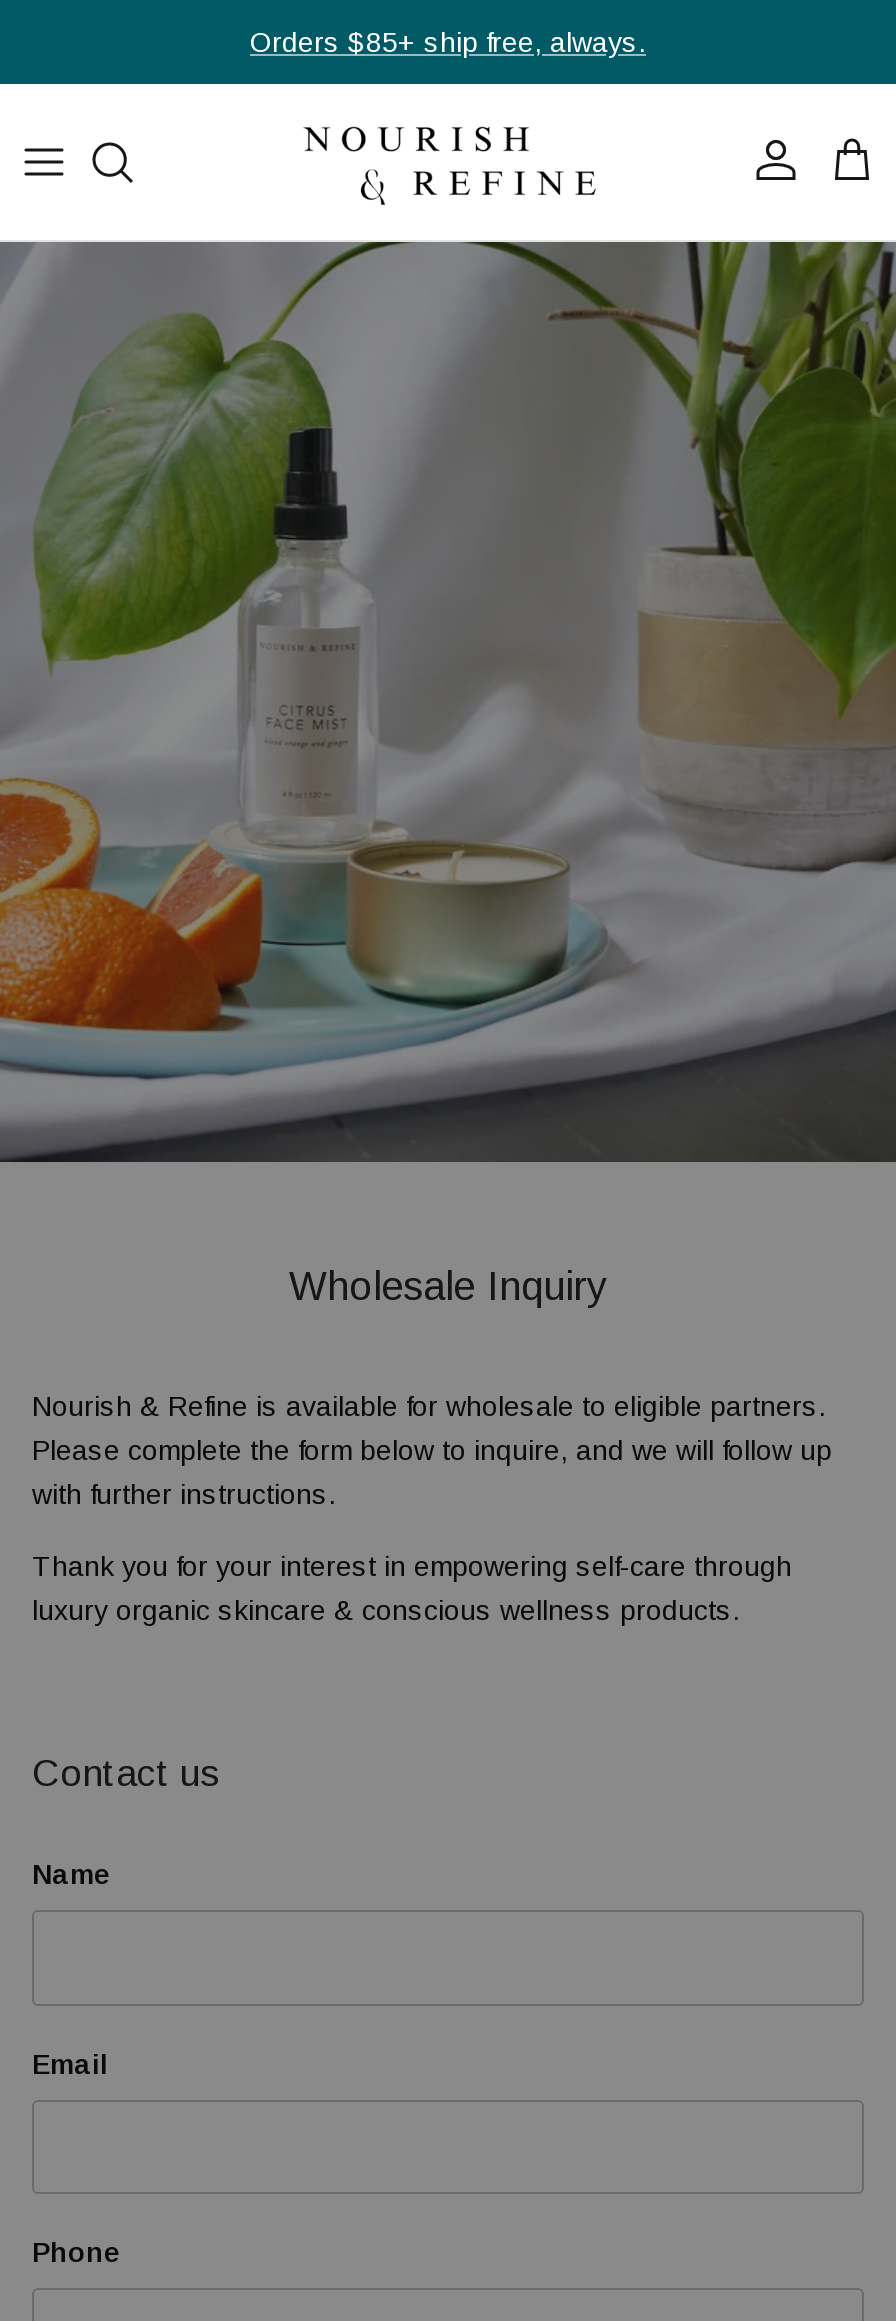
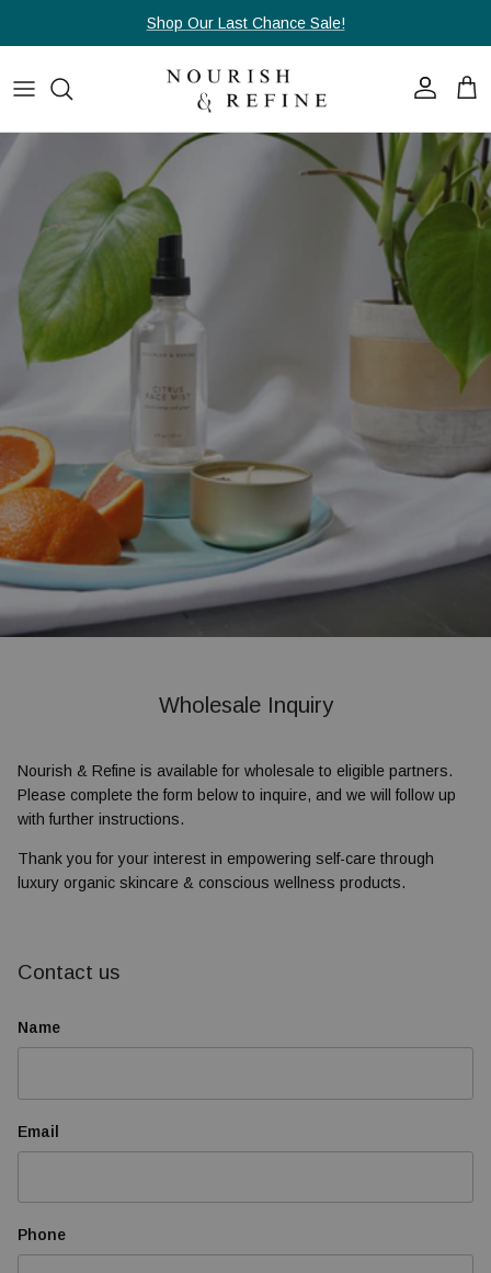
[250,26,646,58] Orders $85+ ship free, always. -> [146,14,345,32] Shop Our Last Chance Sale!

